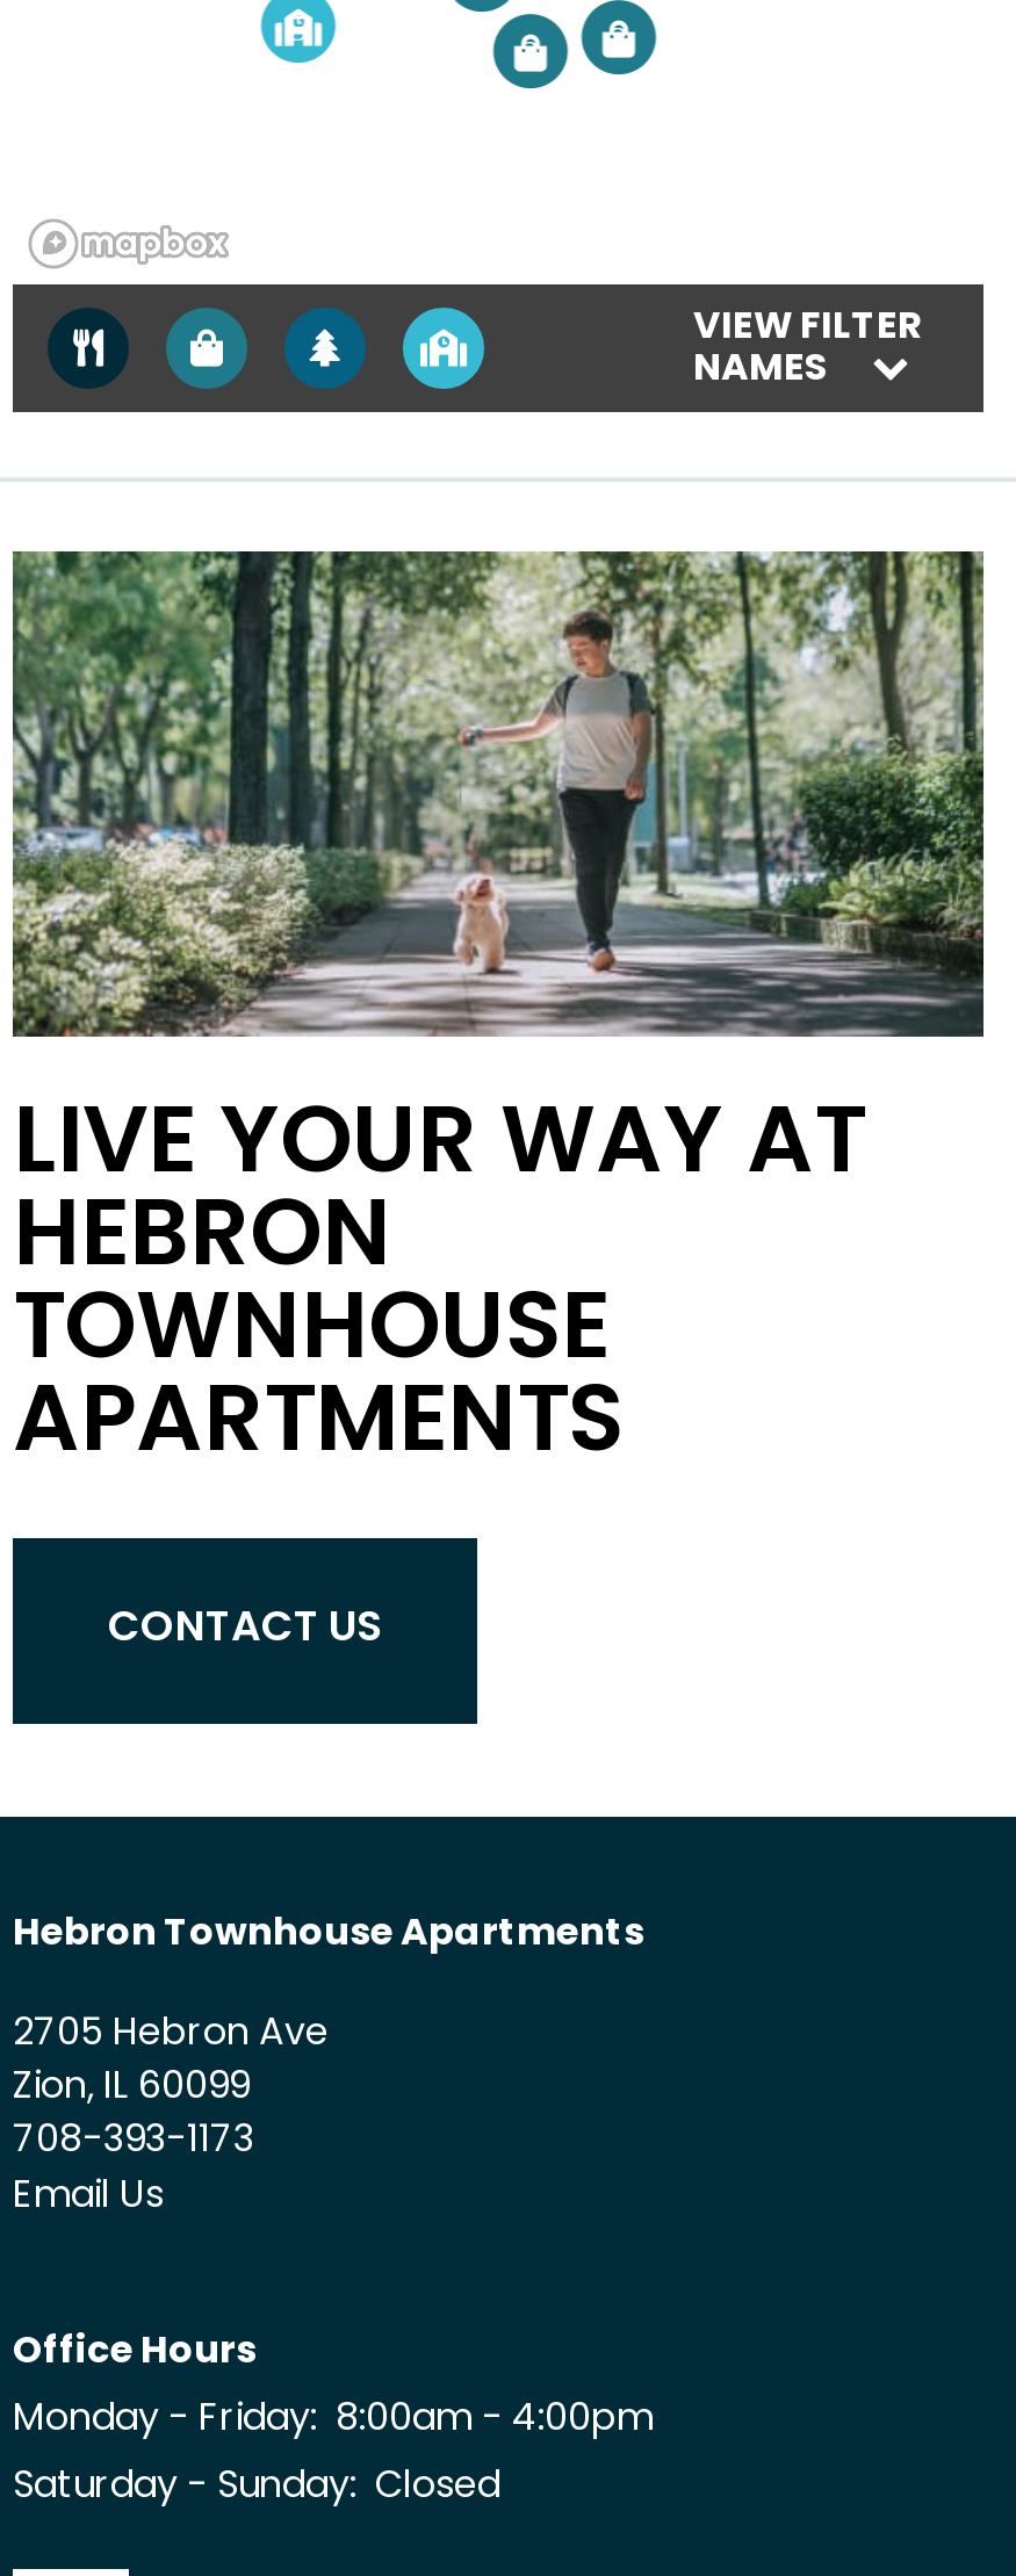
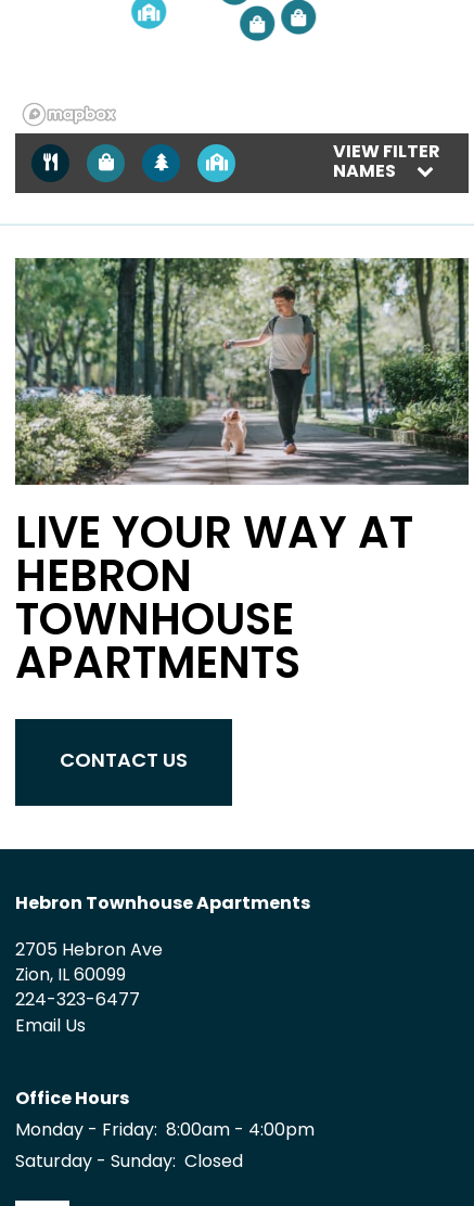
[13,2113,254,2173] 708-393-1173 -> [15,987,140,1015] 224-323-6477

